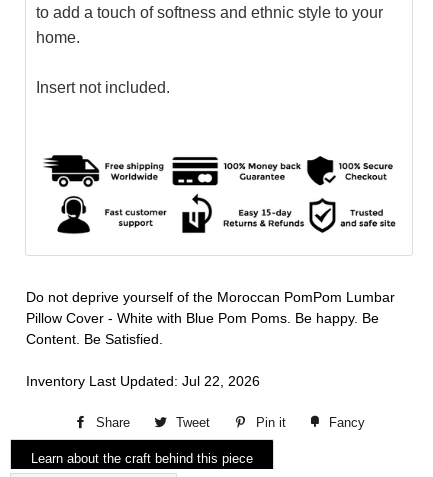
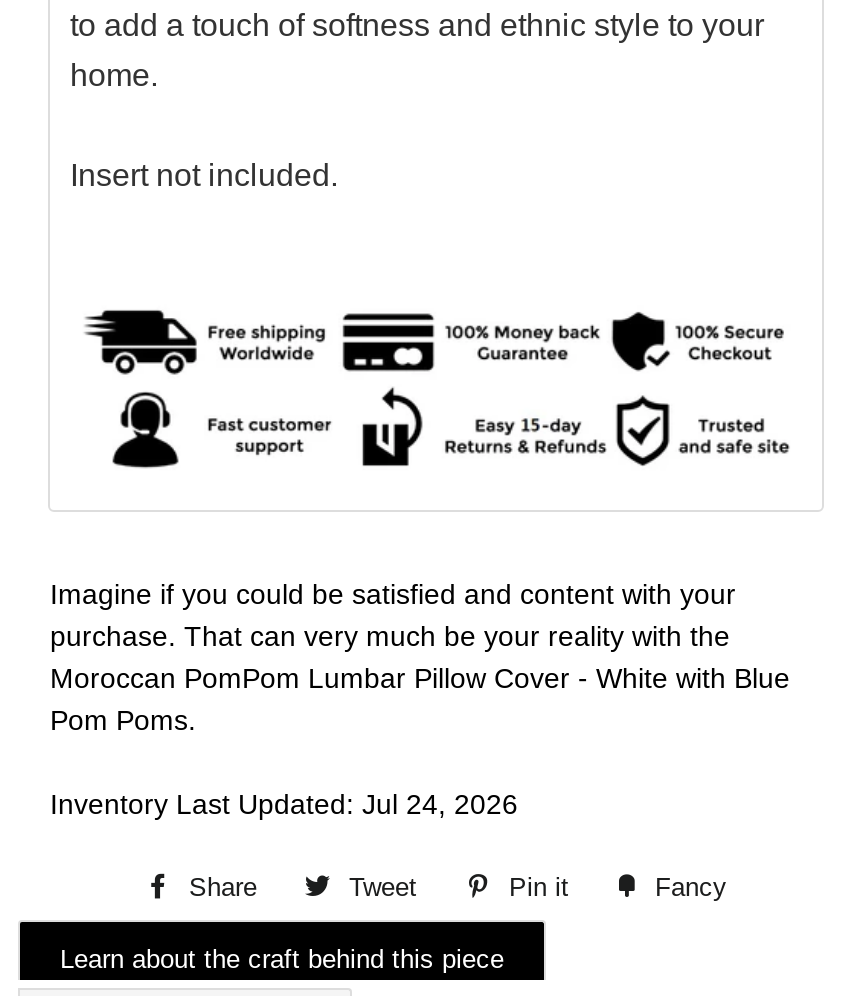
[26,289,395,347] Do not deprive yourself of the Moroccan PomPom Lumbar | Pillow Cover - White with Blue Pom Poms. Be happy. Be | Content. Be Satisfied. -> [50,579,790,737] Imagine if you could be satisfied and content with your | purchase. That can very much be your reality with the | Moroccan PomPom Lumbar Pillow Cover - White with Blue | Pom Poms.
[26,373,260,389] Inventory Last Updated: Jul 22, 2026 -> [50,789,518,821] Inventory Last Updated: Jul 24, 2026

